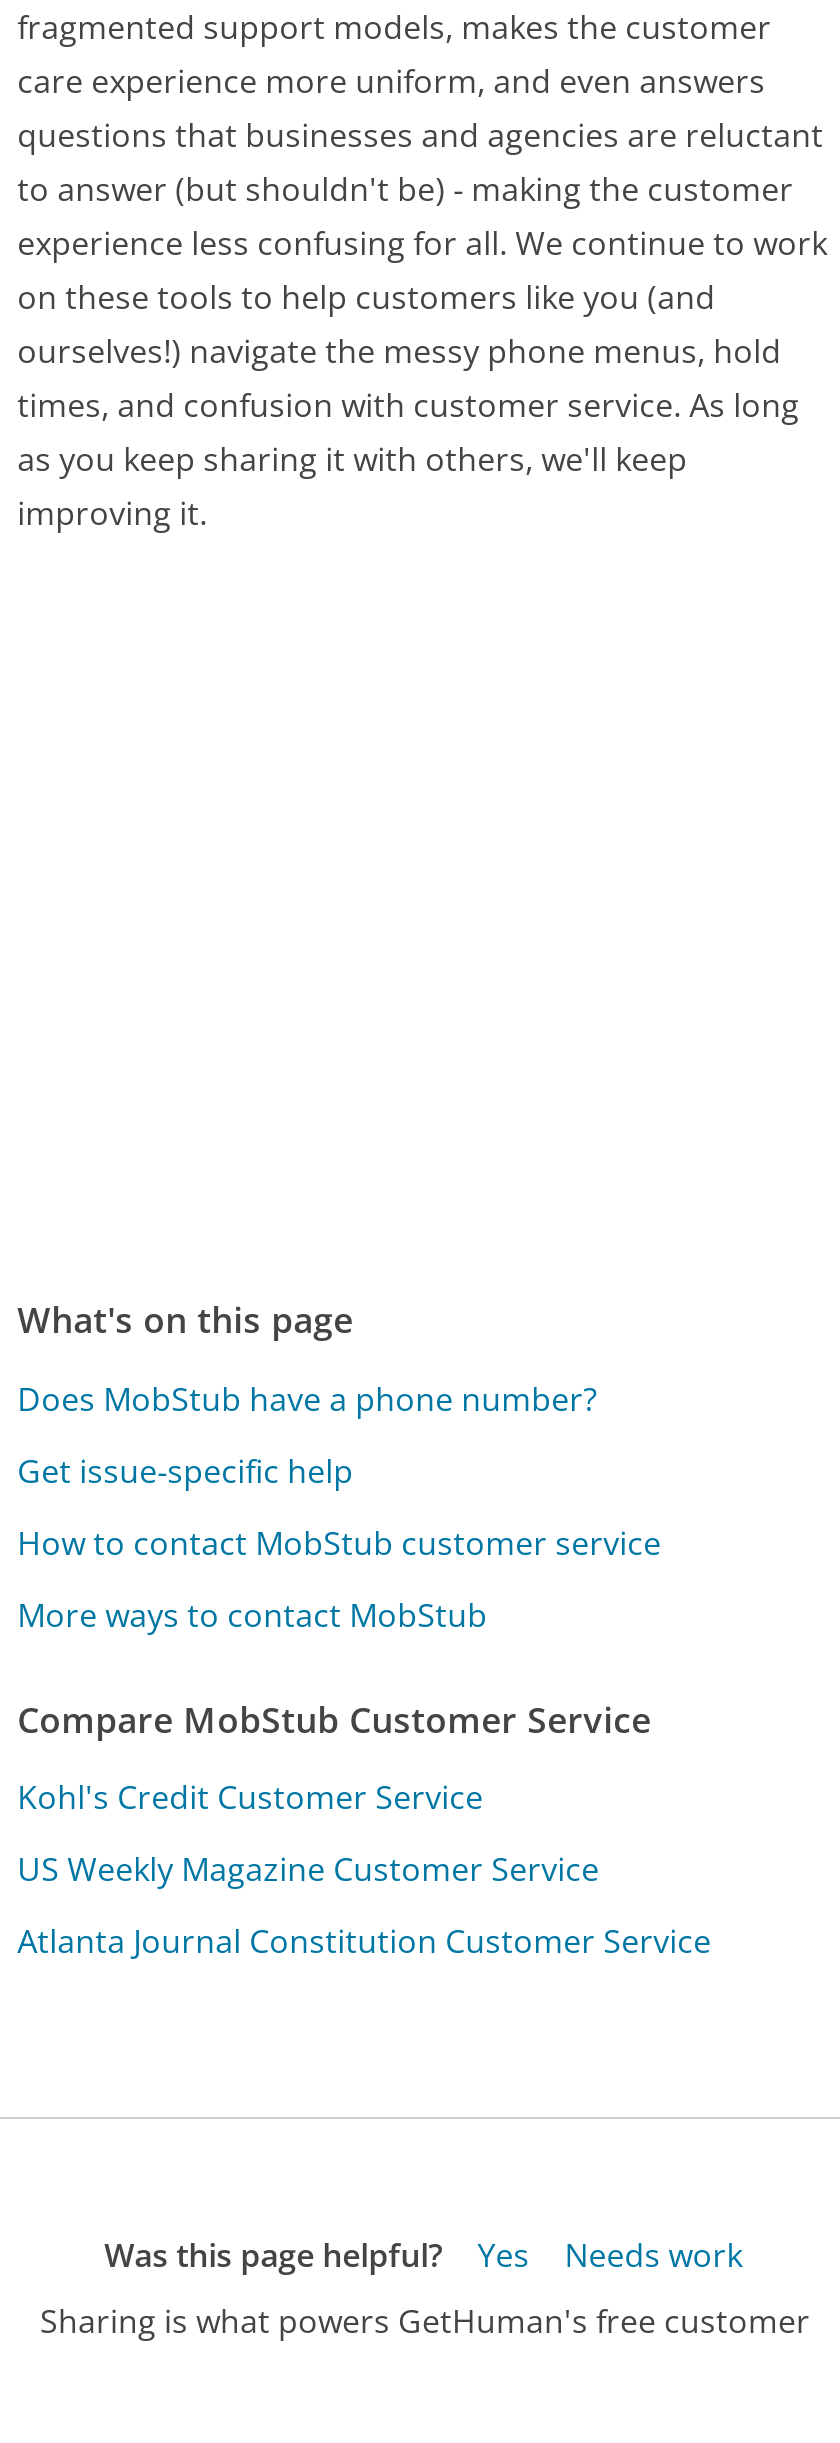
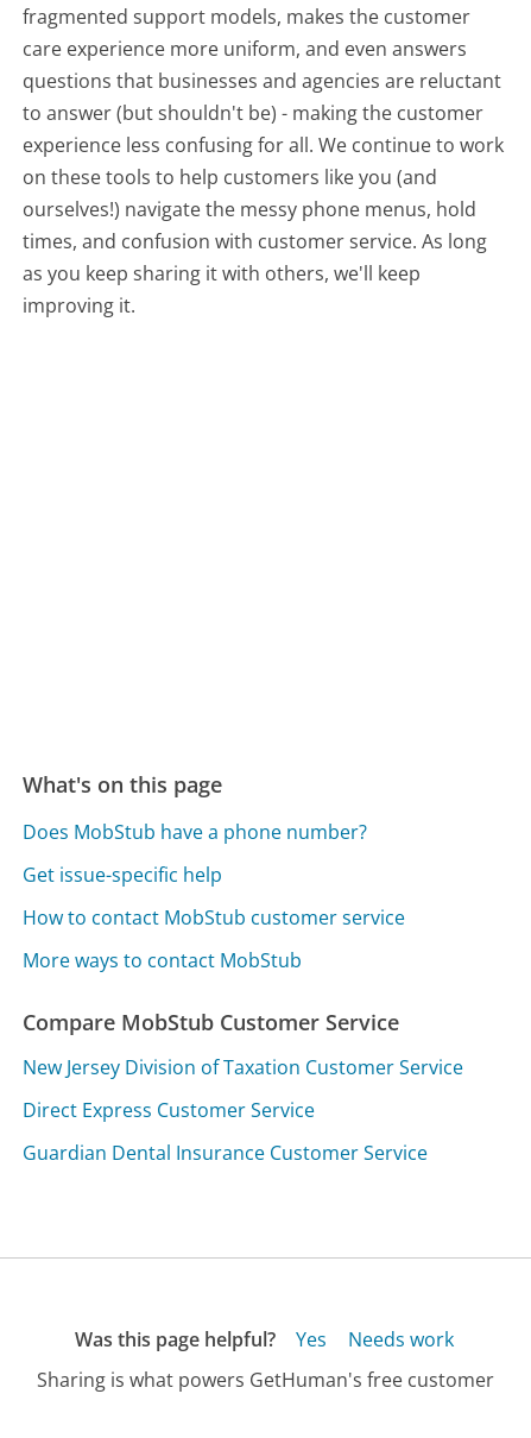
[17,1775,483,1819] Kohl's Credit Customer Service -> [23,1054,464,1081] New Jersey Division of Taxation Customer Service
[17,1847,599,1891] US Weekly Magazine Customer Service -> [23,1097,315,1123] Direct Express Customer Service
[17,1919,711,1963] Atlanta Journal Constitution Customer Service -> [23,1140,428,1166] Guardian Dental Insurance Customer Service

